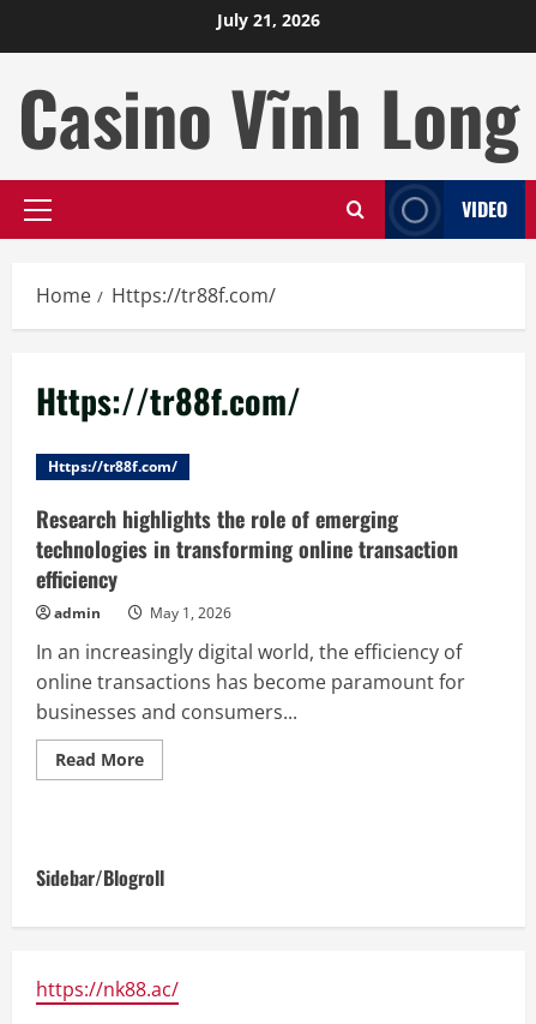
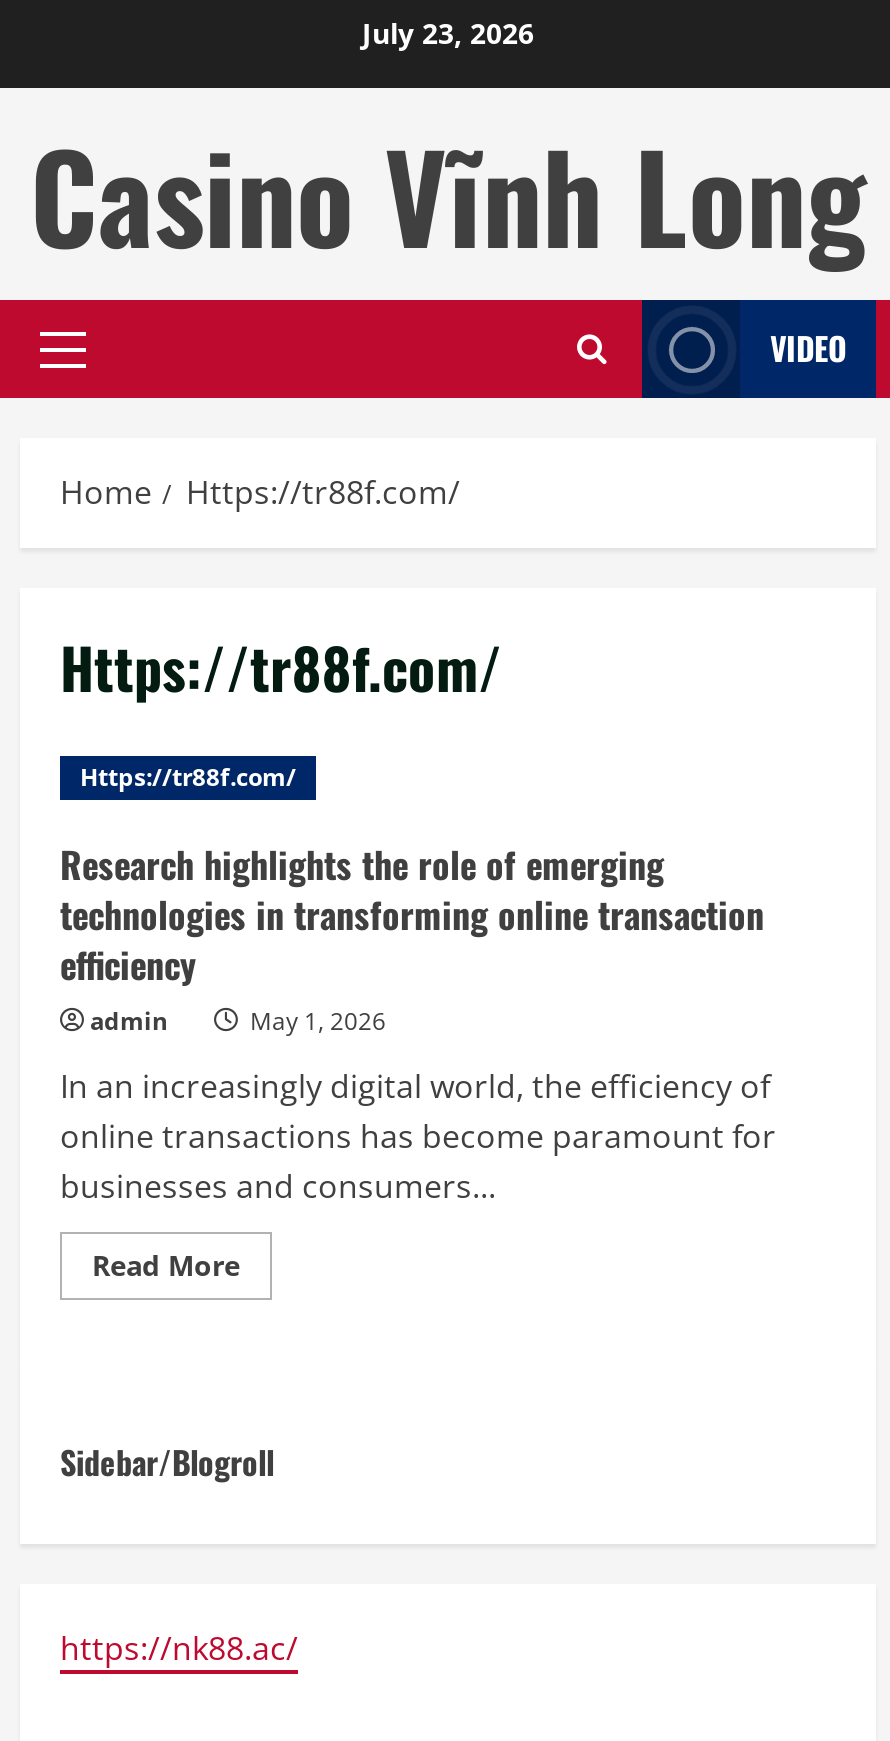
[217,8,320,31] July 21, 2026 -> [362,14,534,52] July 23, 2026

